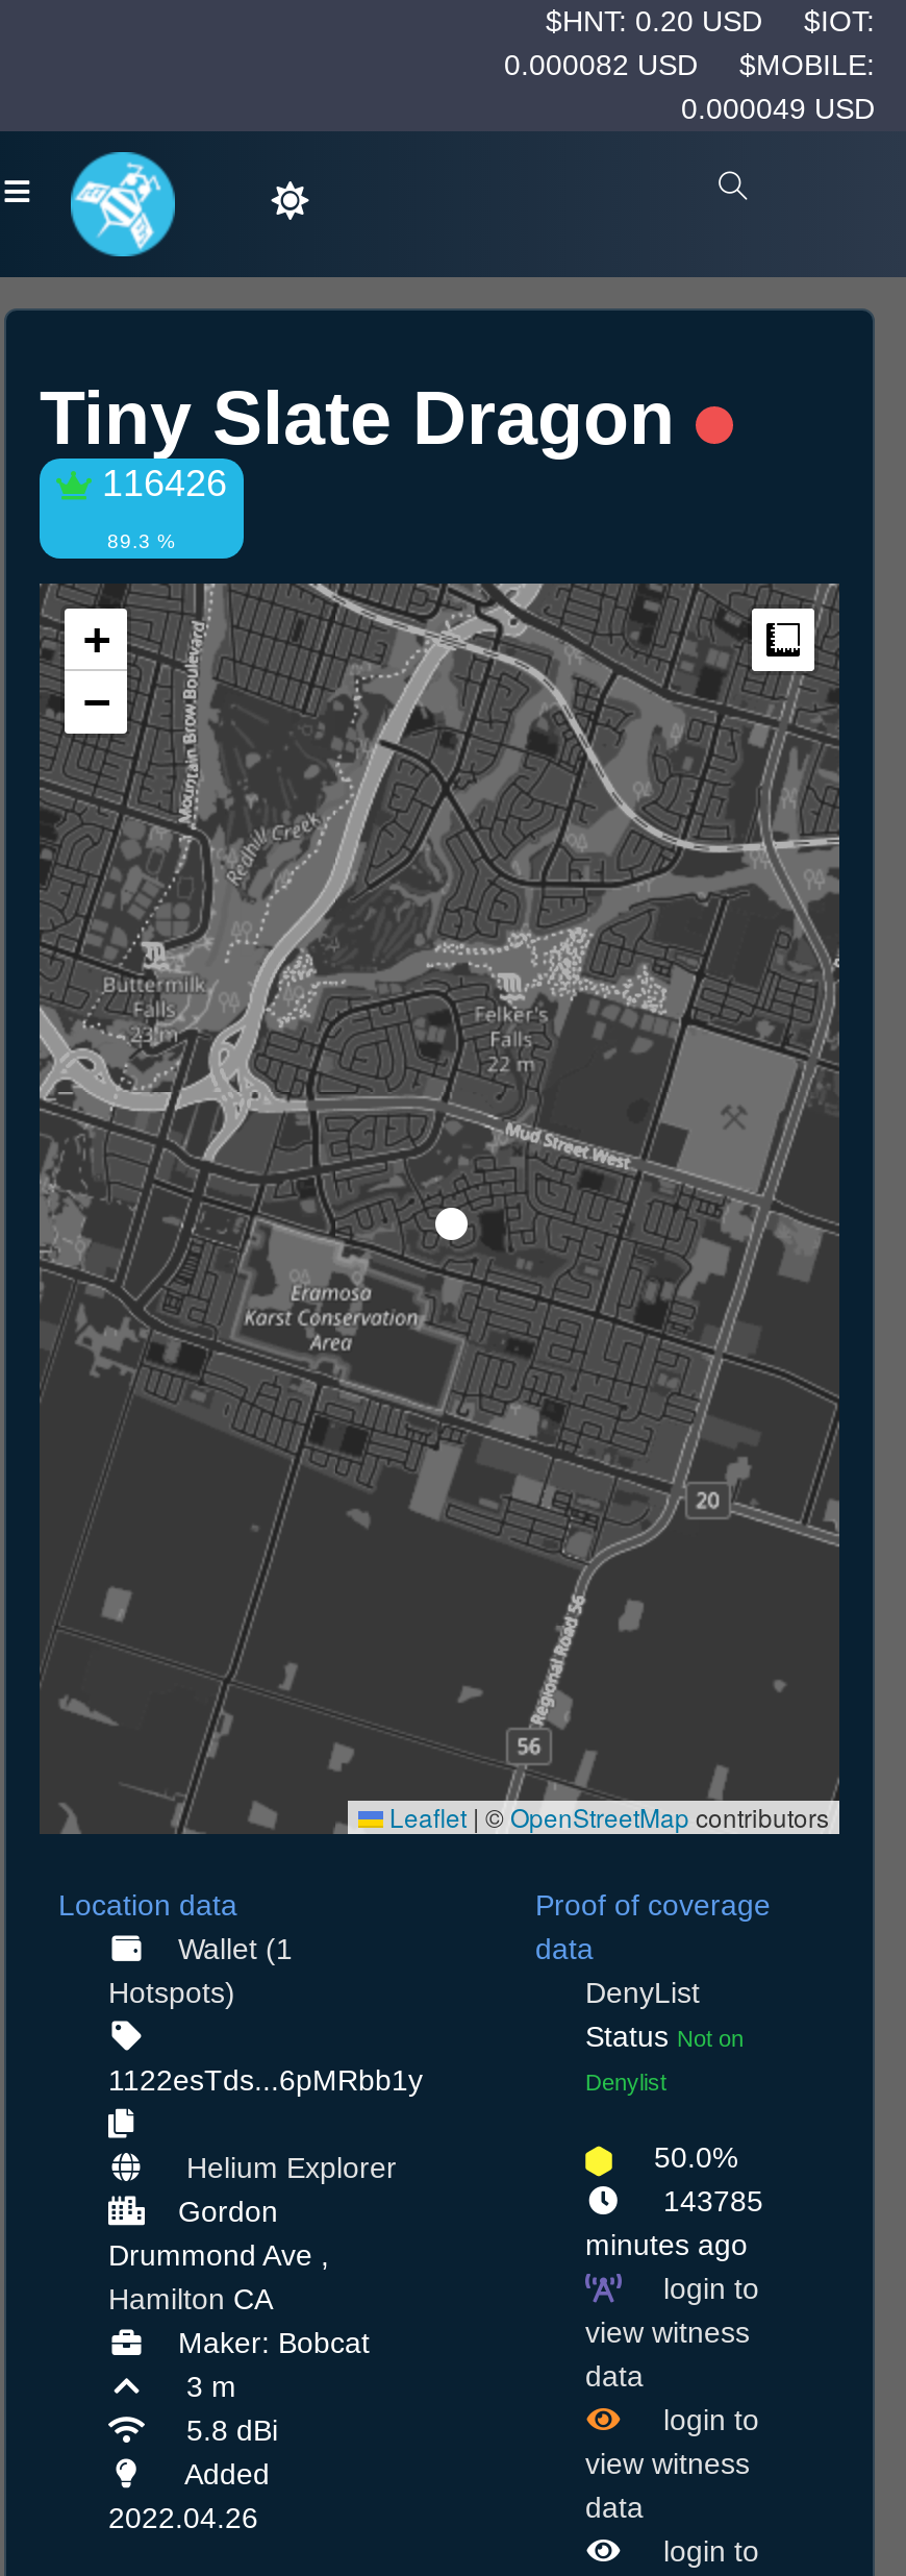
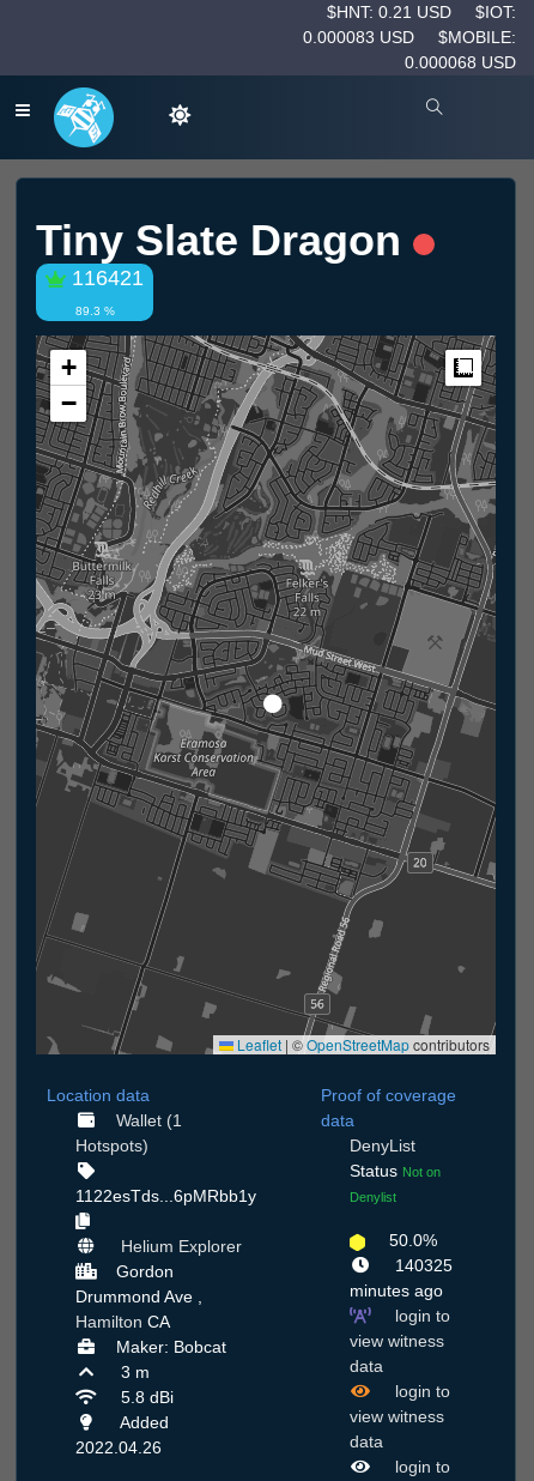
[546,4,875,38] $HNT: 0.20 USD $IOT: -> [327,2,516,22] $HNT: 0.21 USD $IOT:
[504,48,875,81] 0.000082 USD $MOBILE: -> [303,28,516,47] 0.000083 USD $MOBILE:
[681,92,875,125] 0.000049 USD -> [405,53,516,72] 0.000068 USD
[92,464,227,505] 116426 -> [66,266,144,290] 116421
[655,2185,763,2218] 143785 -> [390,1256,452,1275] 140325

